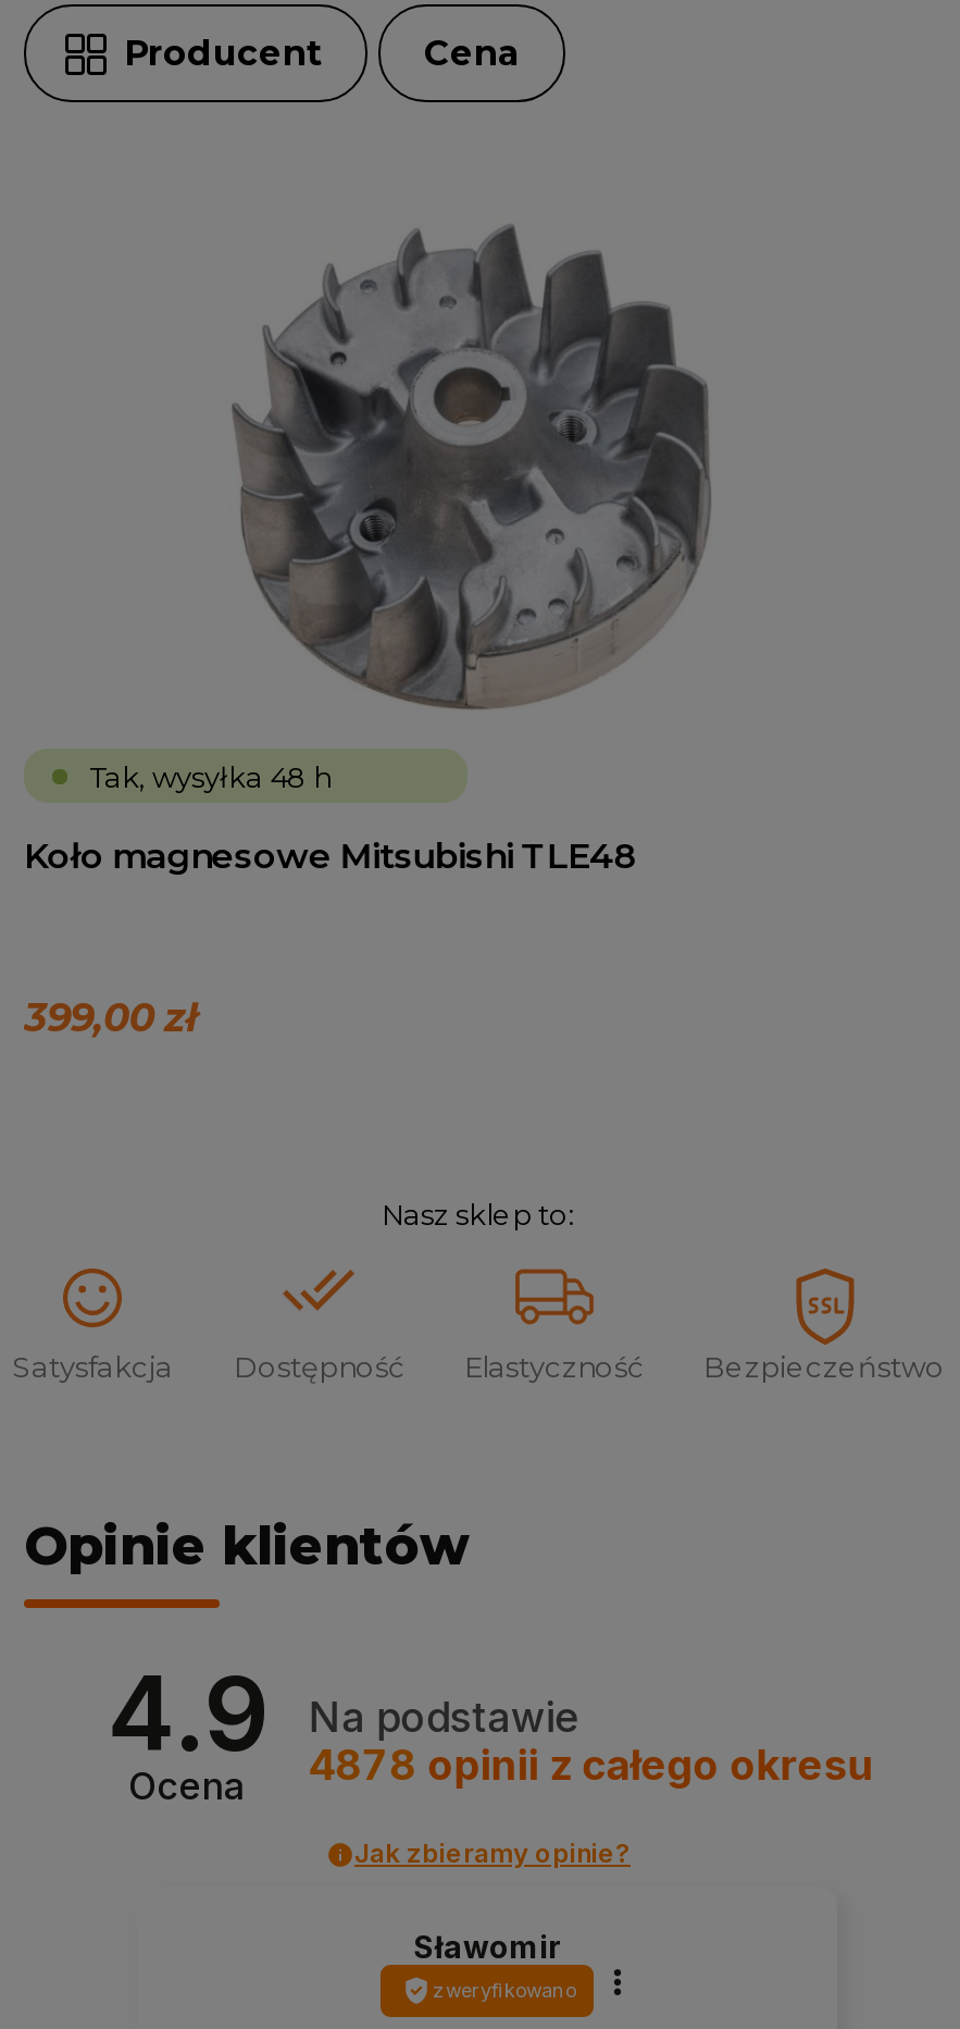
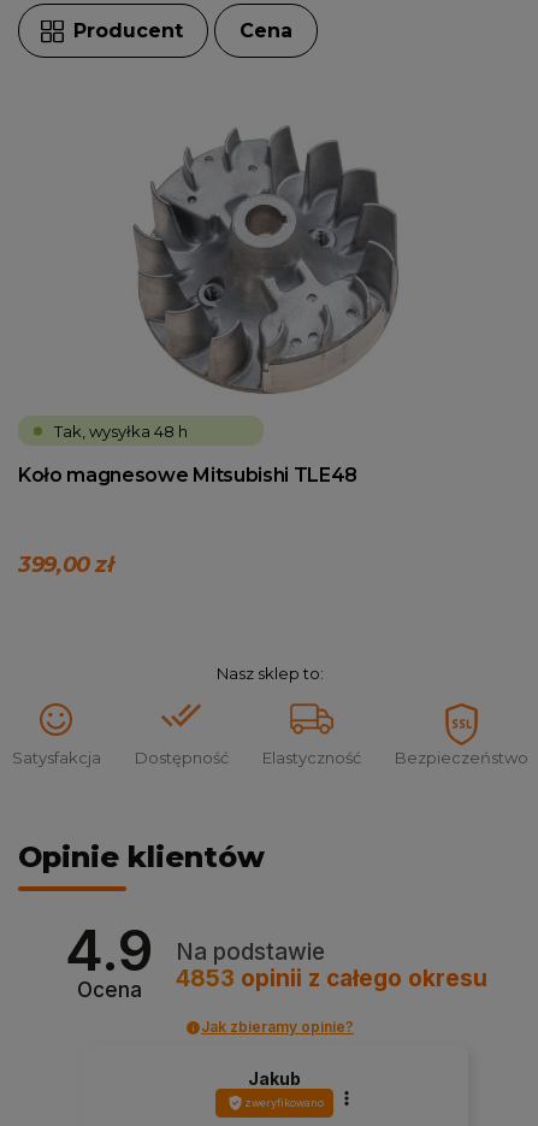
[309,1741,874,1791] 4878 opinii z całego okresu -> [176,965,488,992] 4853 opinii z całego okresu
[413,1927,561,1964] Sławomir -> [248,1068,301,1088] Jakub

